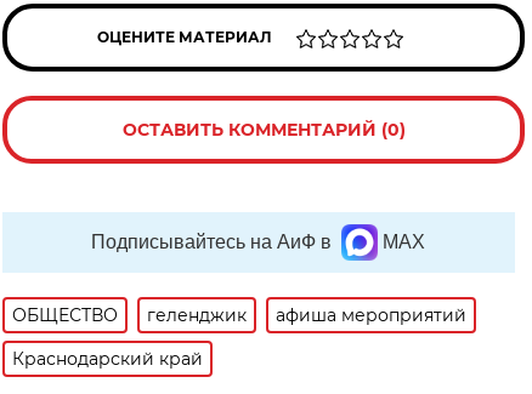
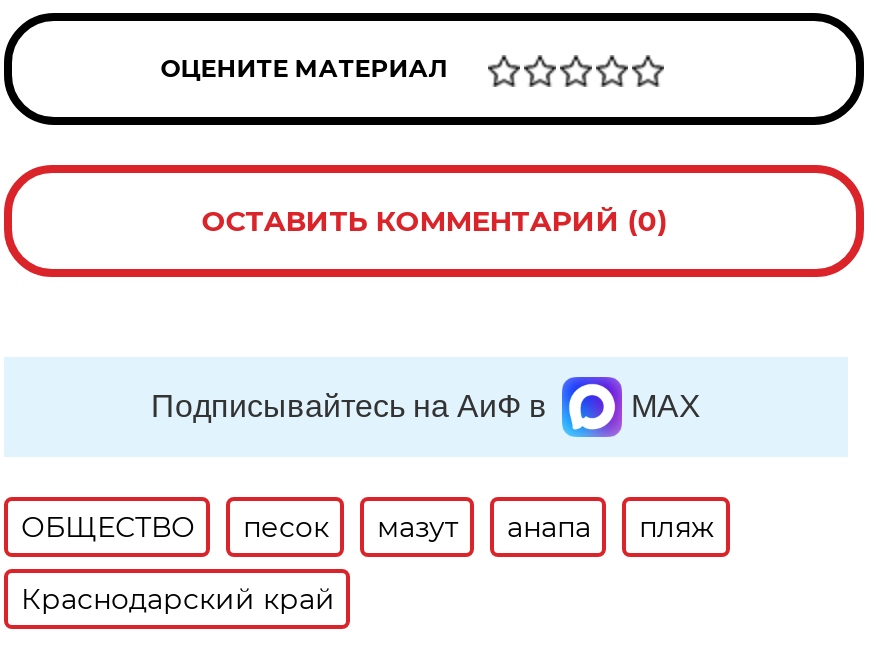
[147,304,467,326] геленджик | афиша мероприятий -> [243,509,715,545] песок | мазут | анапа | пляж

